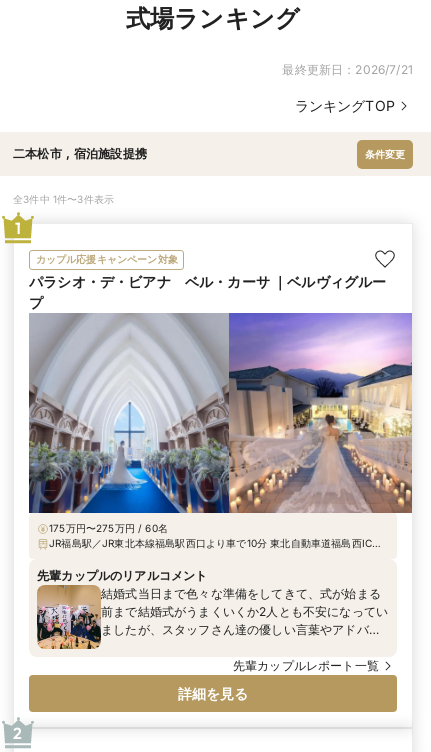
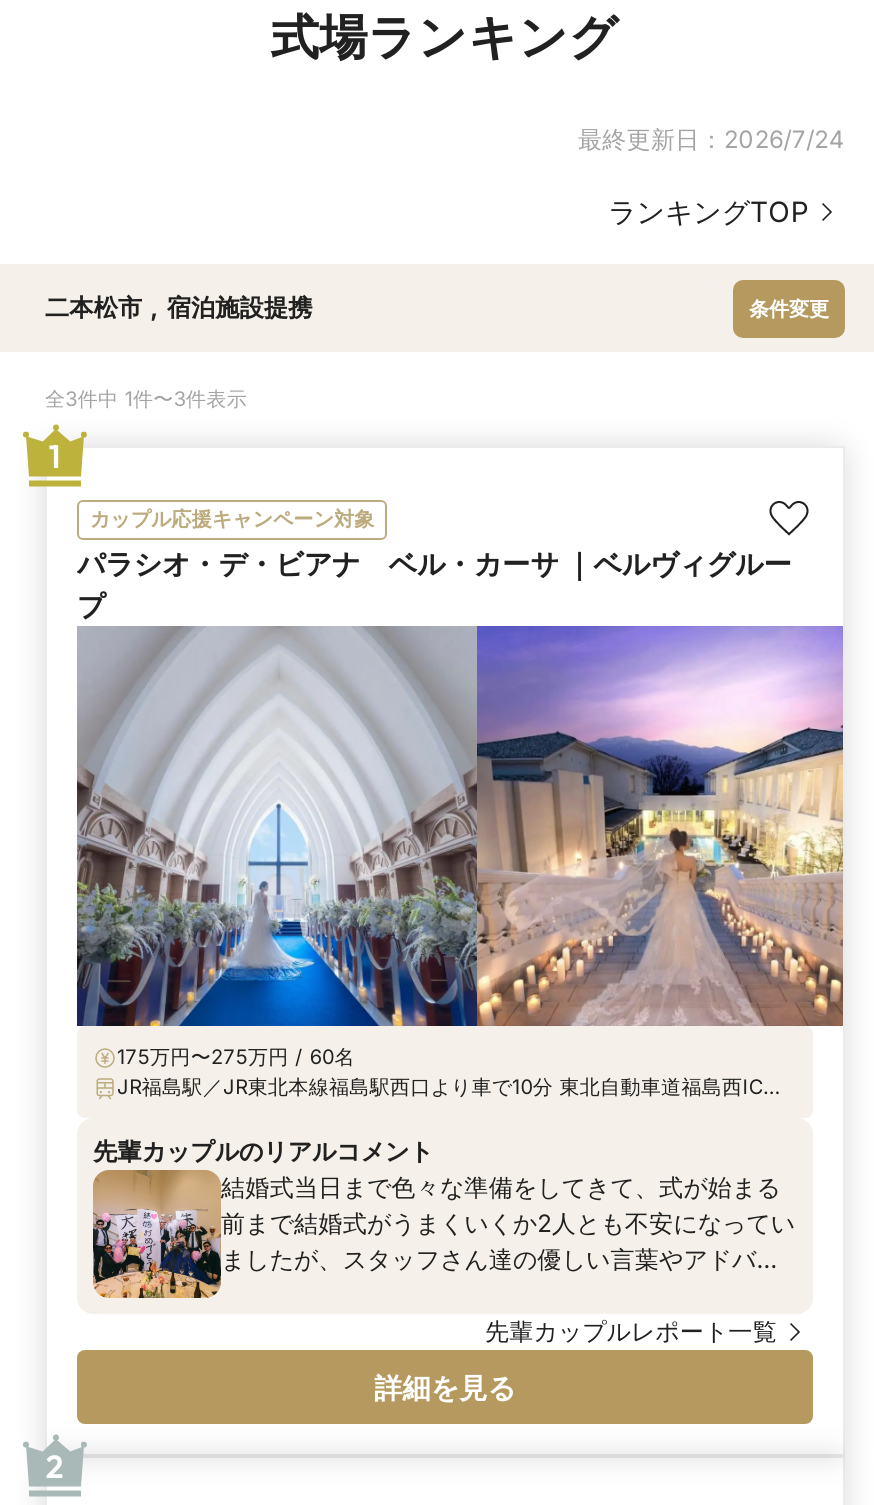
[282,62,413,77] 最終更新日：2026/7/21 -> [578,124,845,154] 最終更新日：2026/7/24

